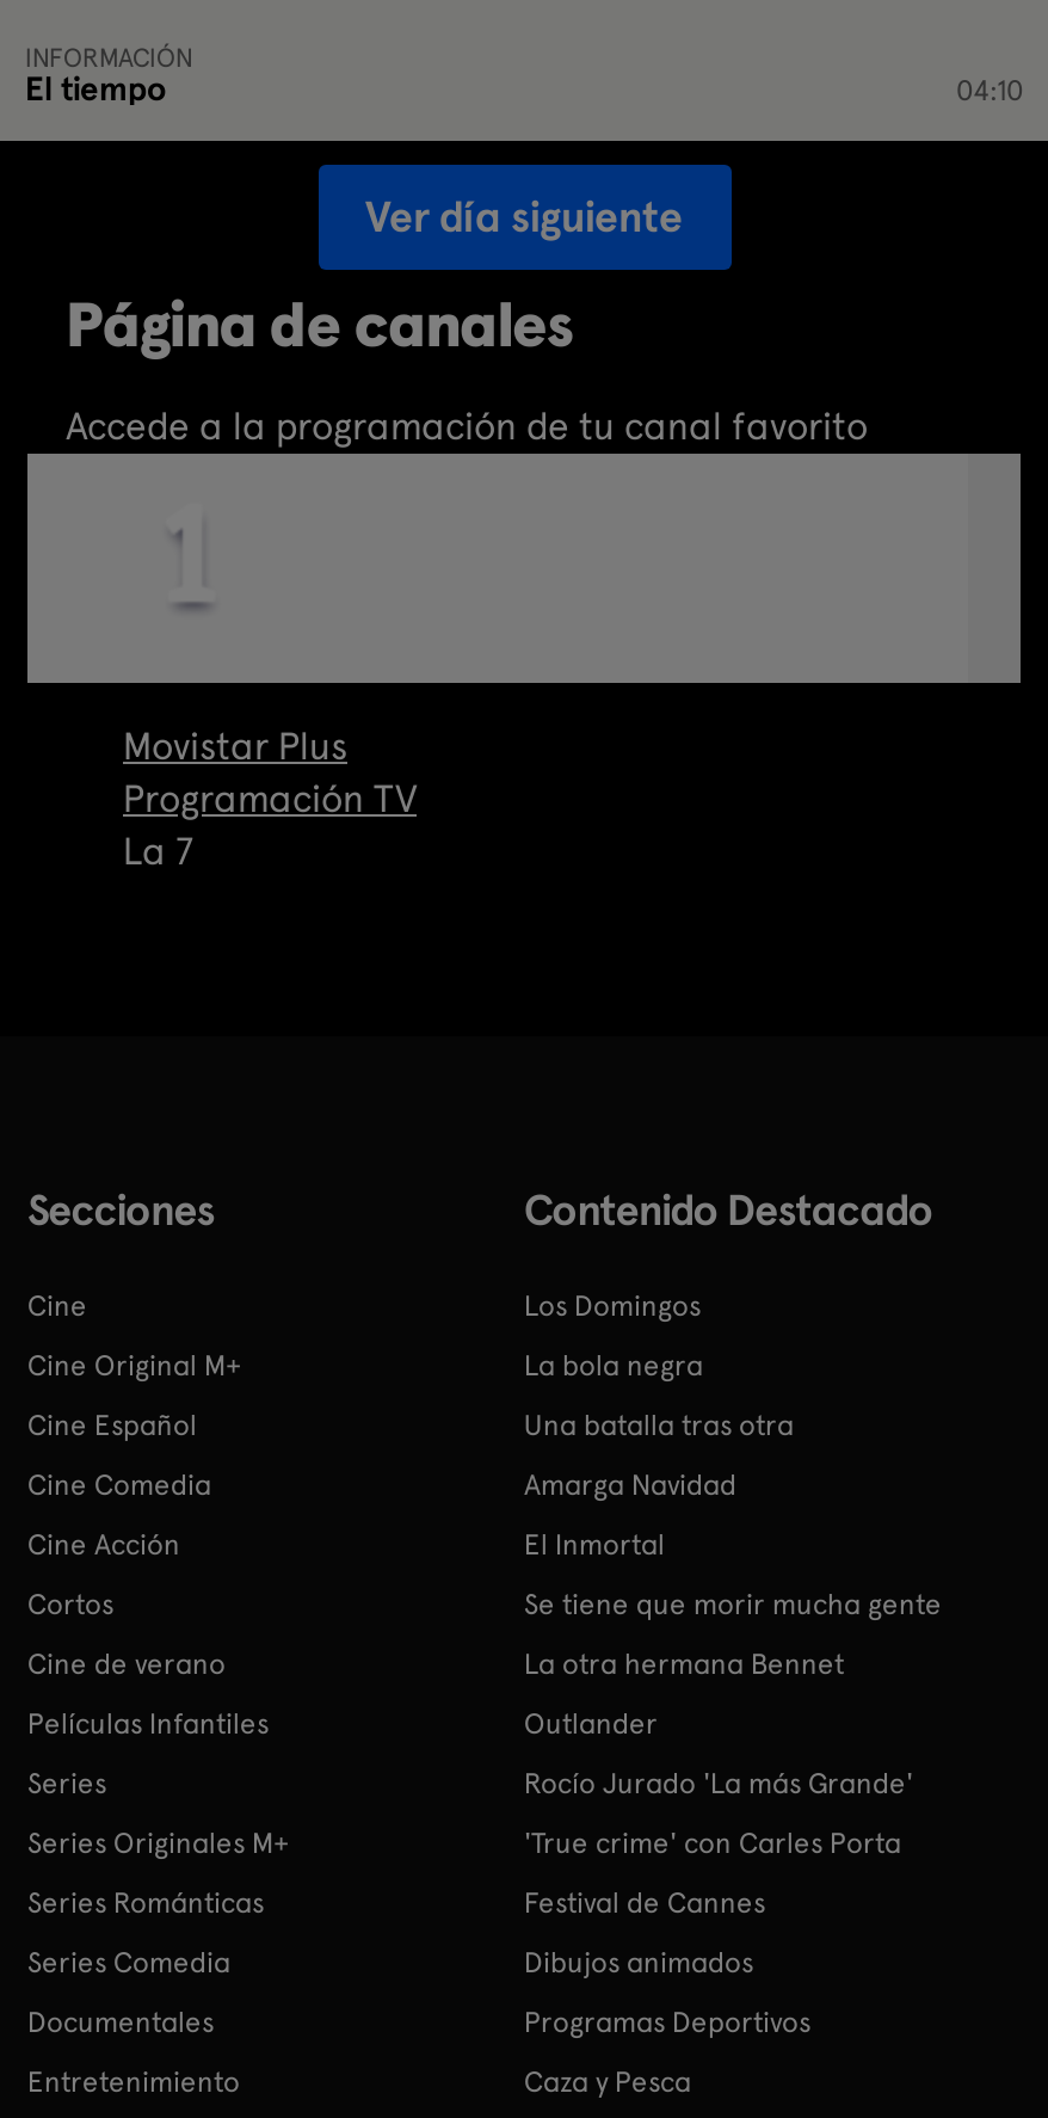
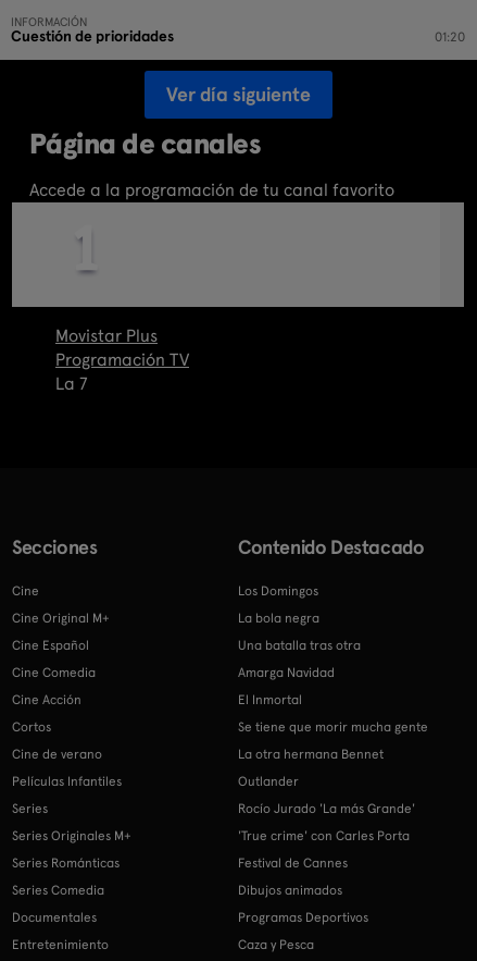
[25,69,1023,107] El tiempo | 04:10 -> [11,27,465,44] Cuestión de prioridades | 01:20

